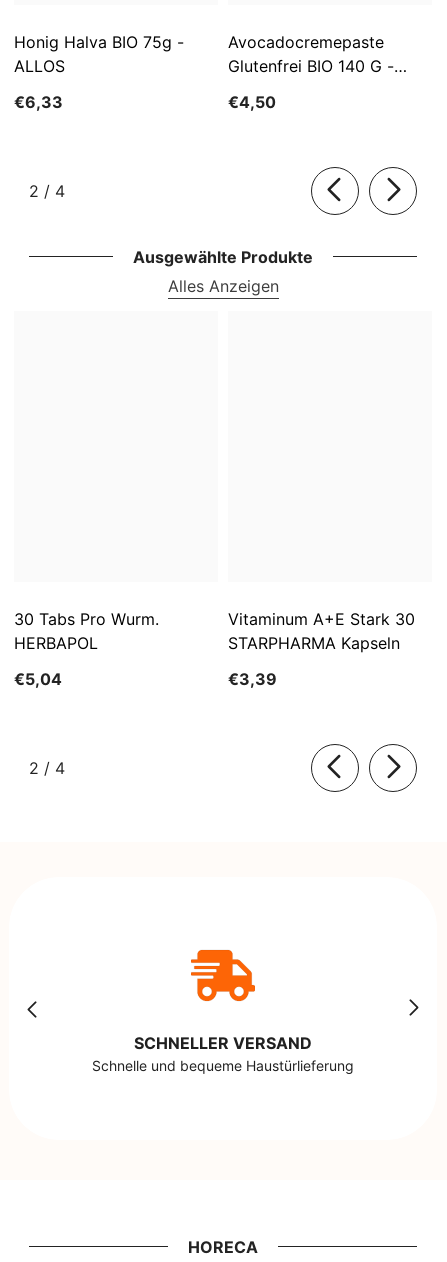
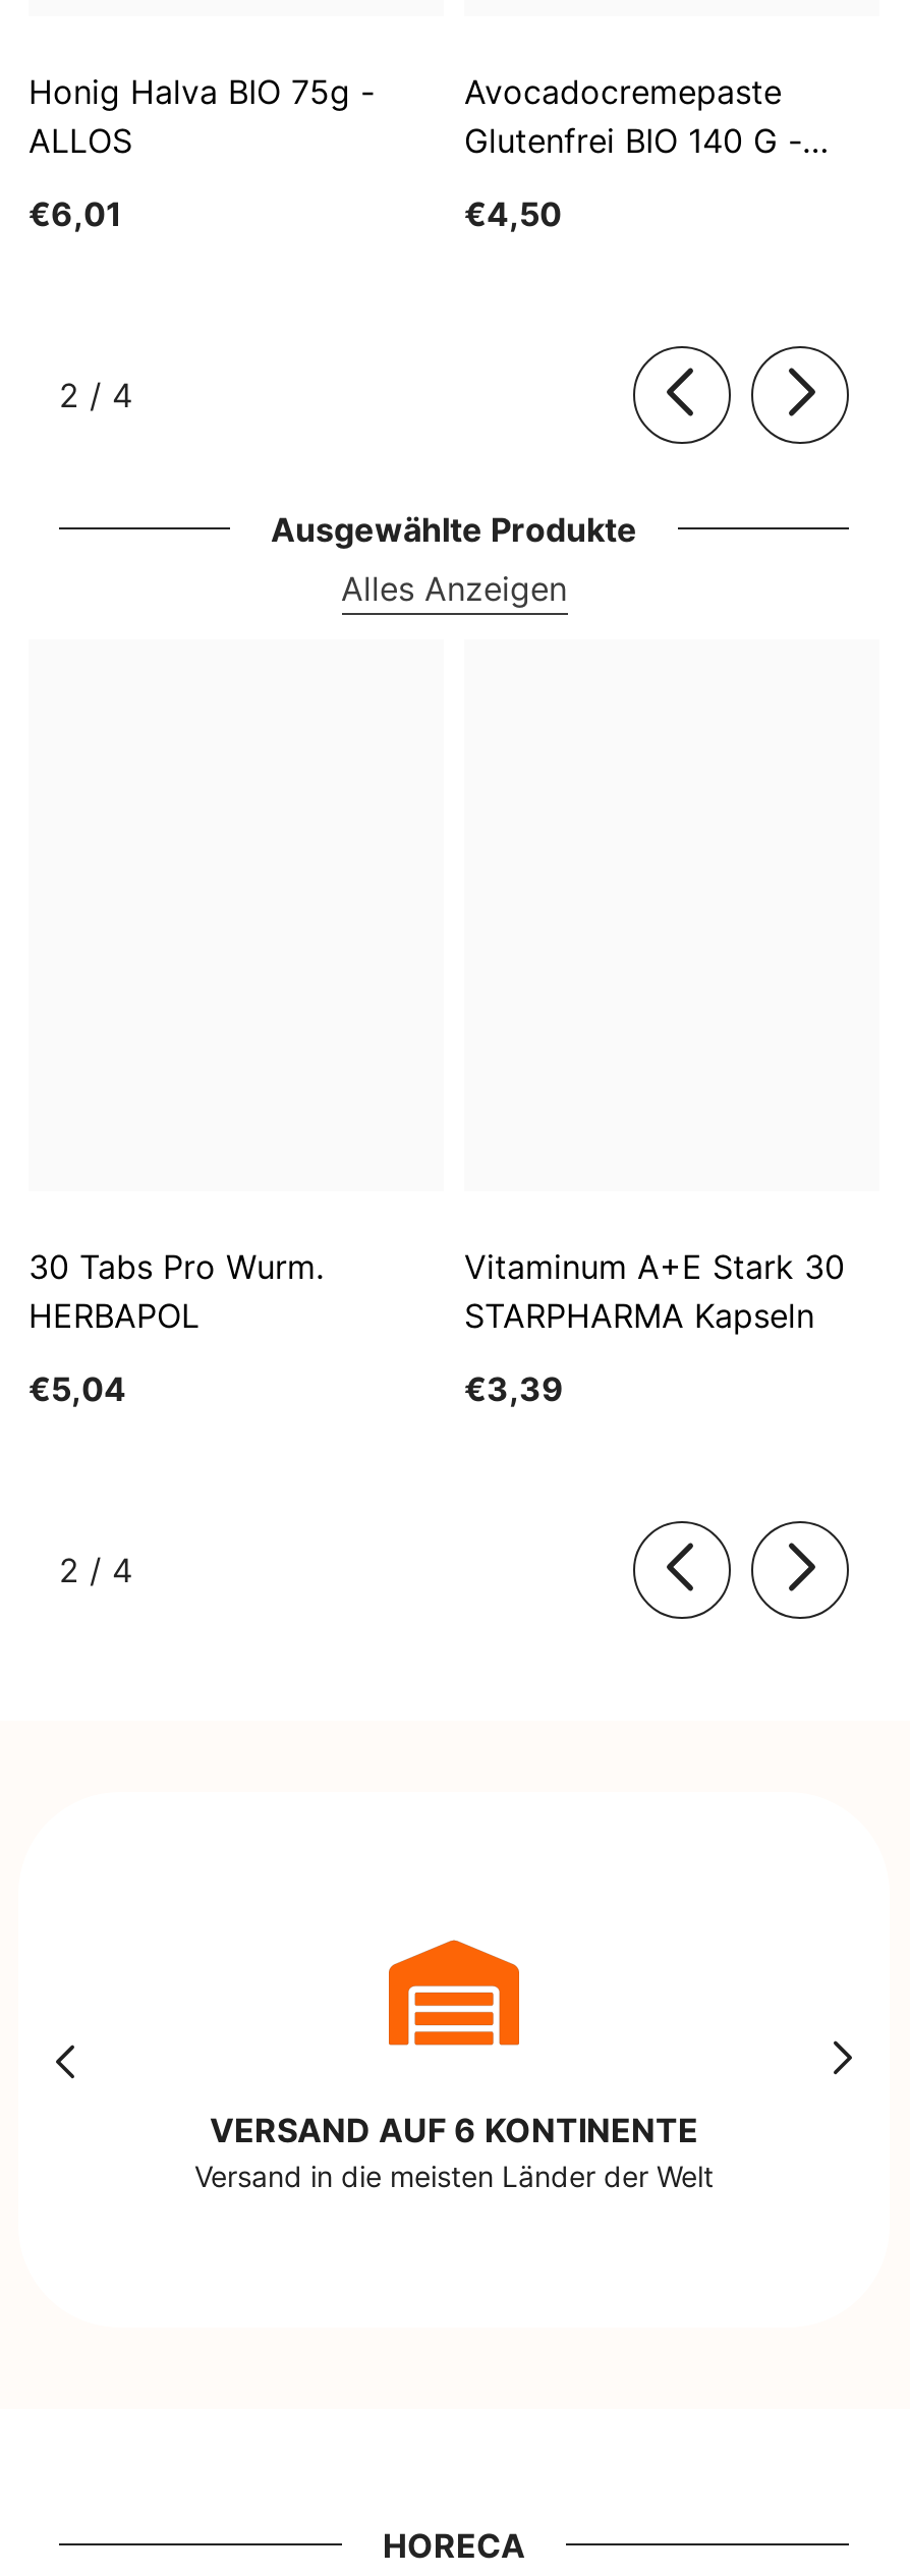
[14,92,63,112] €6,33 -> [29,194,122,234] €6,01
[92,949,354,1074] [image] | SCHNELLER VERSAND | Schnelle und bequeme Haustürlieferung -> [194,1939,714,2194] [image] | VERSAND AUF 6 KONTINENTE | Versand in die meisten Länder der Welt

